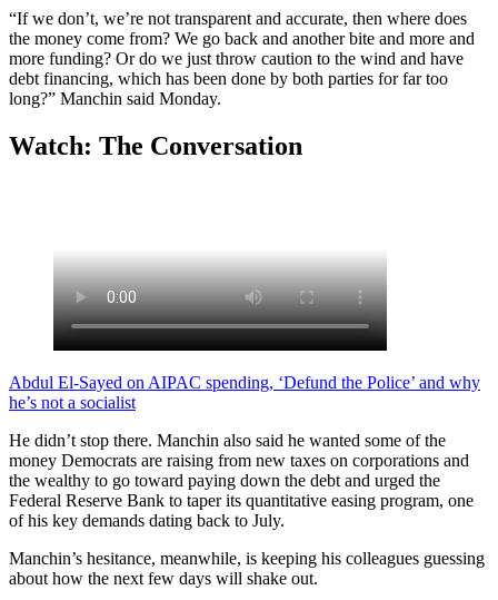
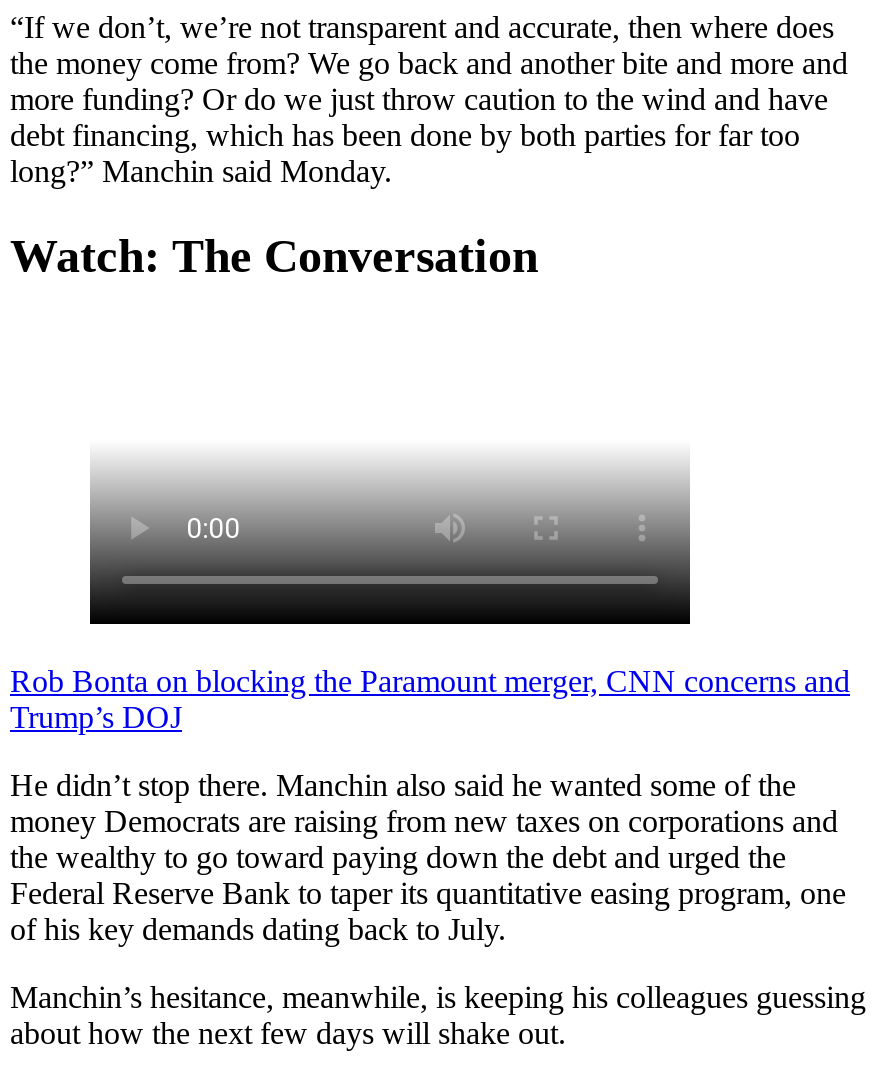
[9,373,480,412] Abdul El-Sayed on AIPAC spending, ‘Defund the Police’ and why | he’s not a socialist -> [10,664,850,734] Rob Bonta on blocking the Paramount merger, CNN concerns and | Trump’s DOJ

